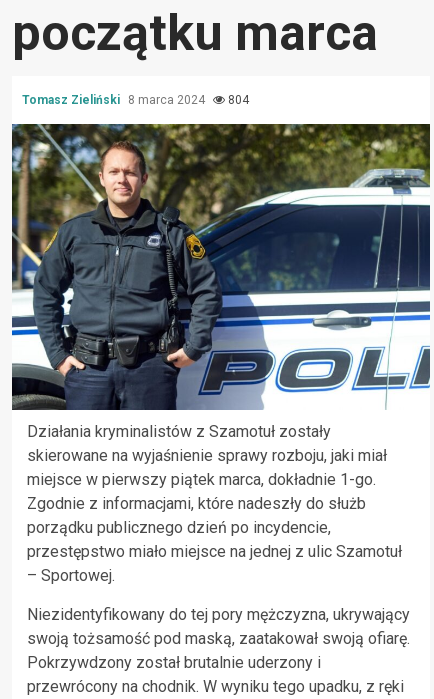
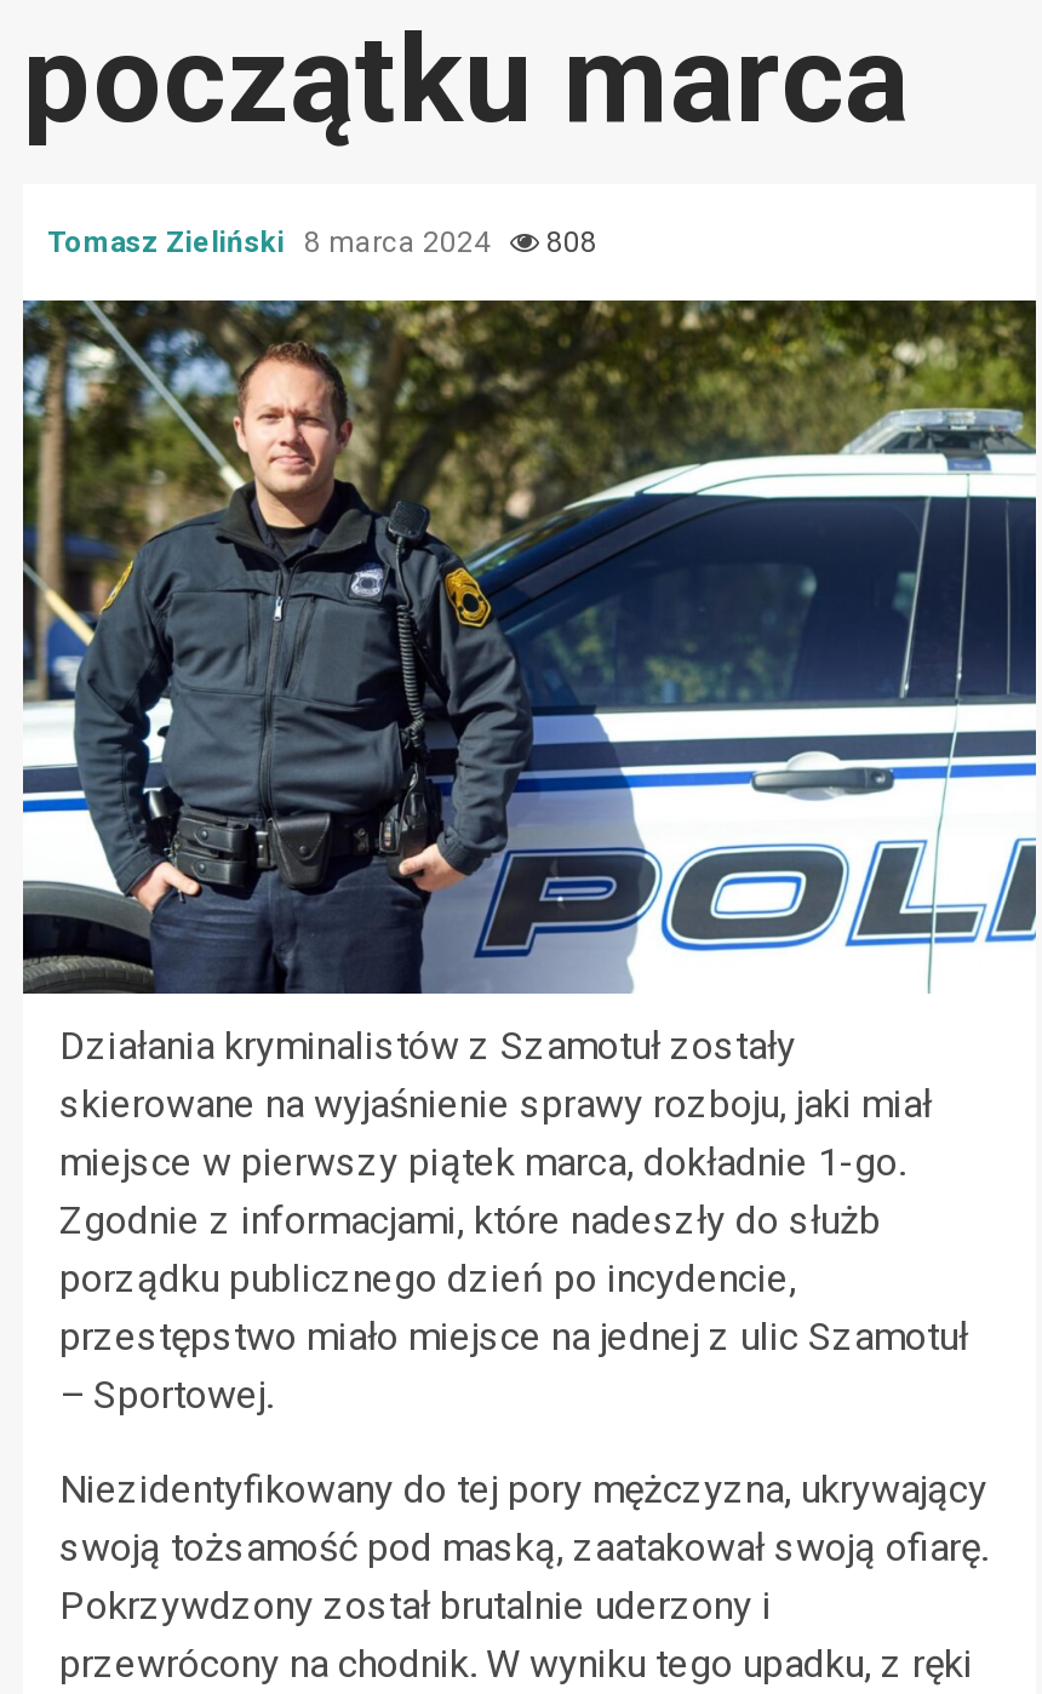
[22,93,249,107] Tomasz Zieliński 8 marca 2024 804 -> [47,225,597,259] Tomasz Zieliński 8 marca 2024 808

